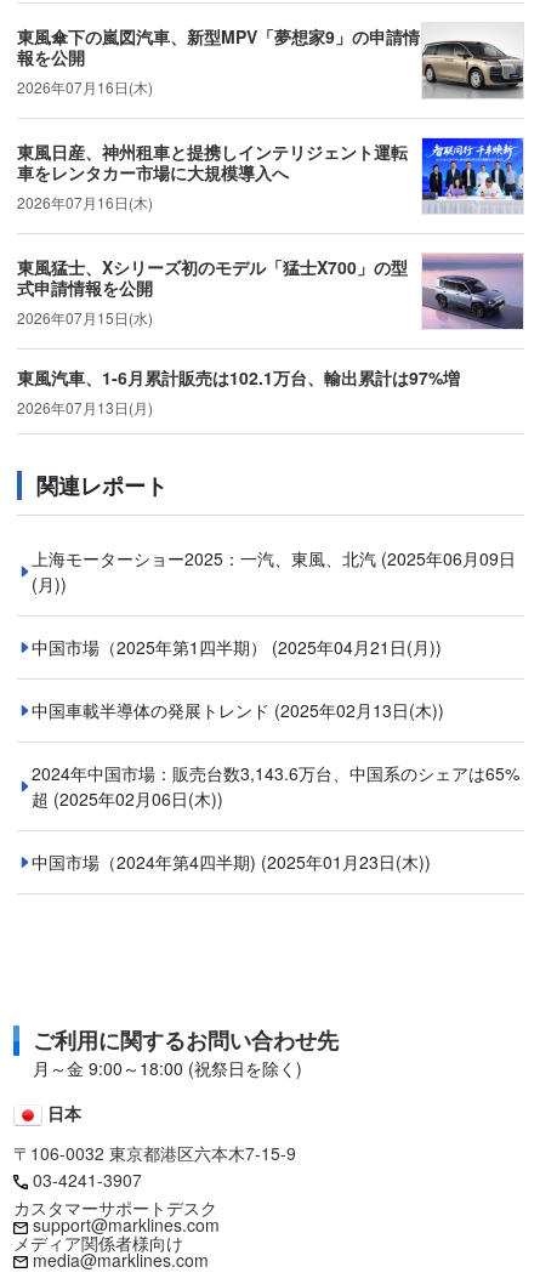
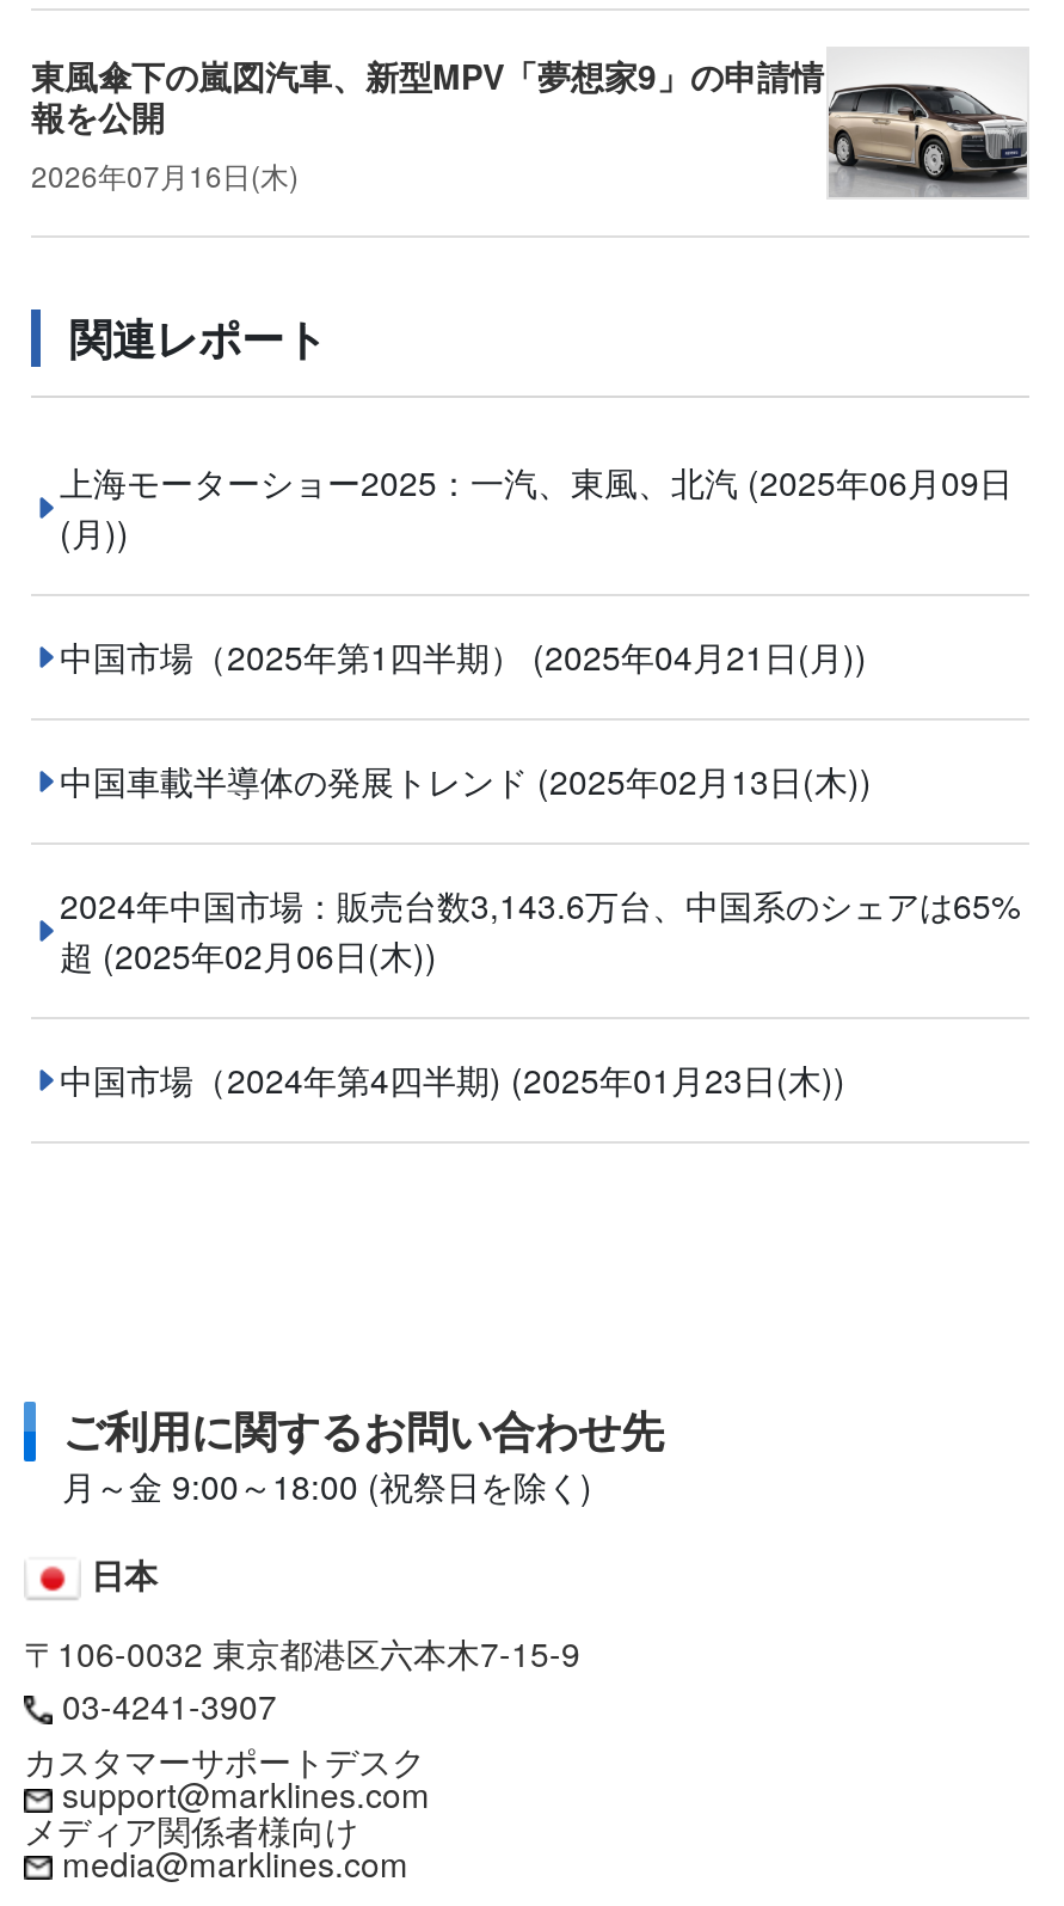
[17,137,524,417] [image] | 東風日産、神州租車と提携しインテリジェント運転 | 車をレンタカー市場に大規模導入へ | 2026年07月16日(木) | 東風猛士、Xシリーズ初のモデル「猛士X700」の型 | 式申請情報を公開 | 2026年07月15日(水) | 東風汽車、1-6月累計販売は102.1万台、輸出累計は97%増 | 2026年07月13日(月) -> none
[421,252,524,330] [image] -> none

